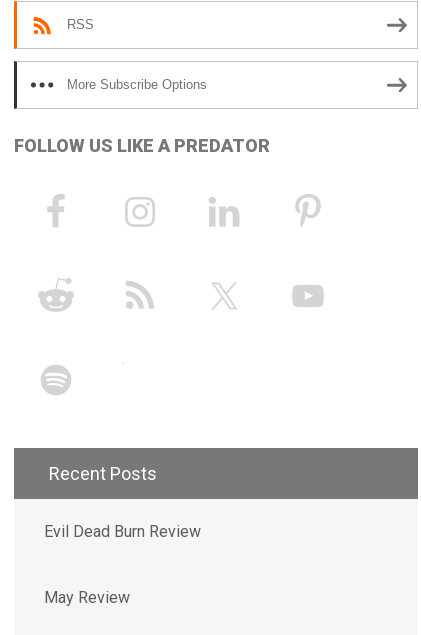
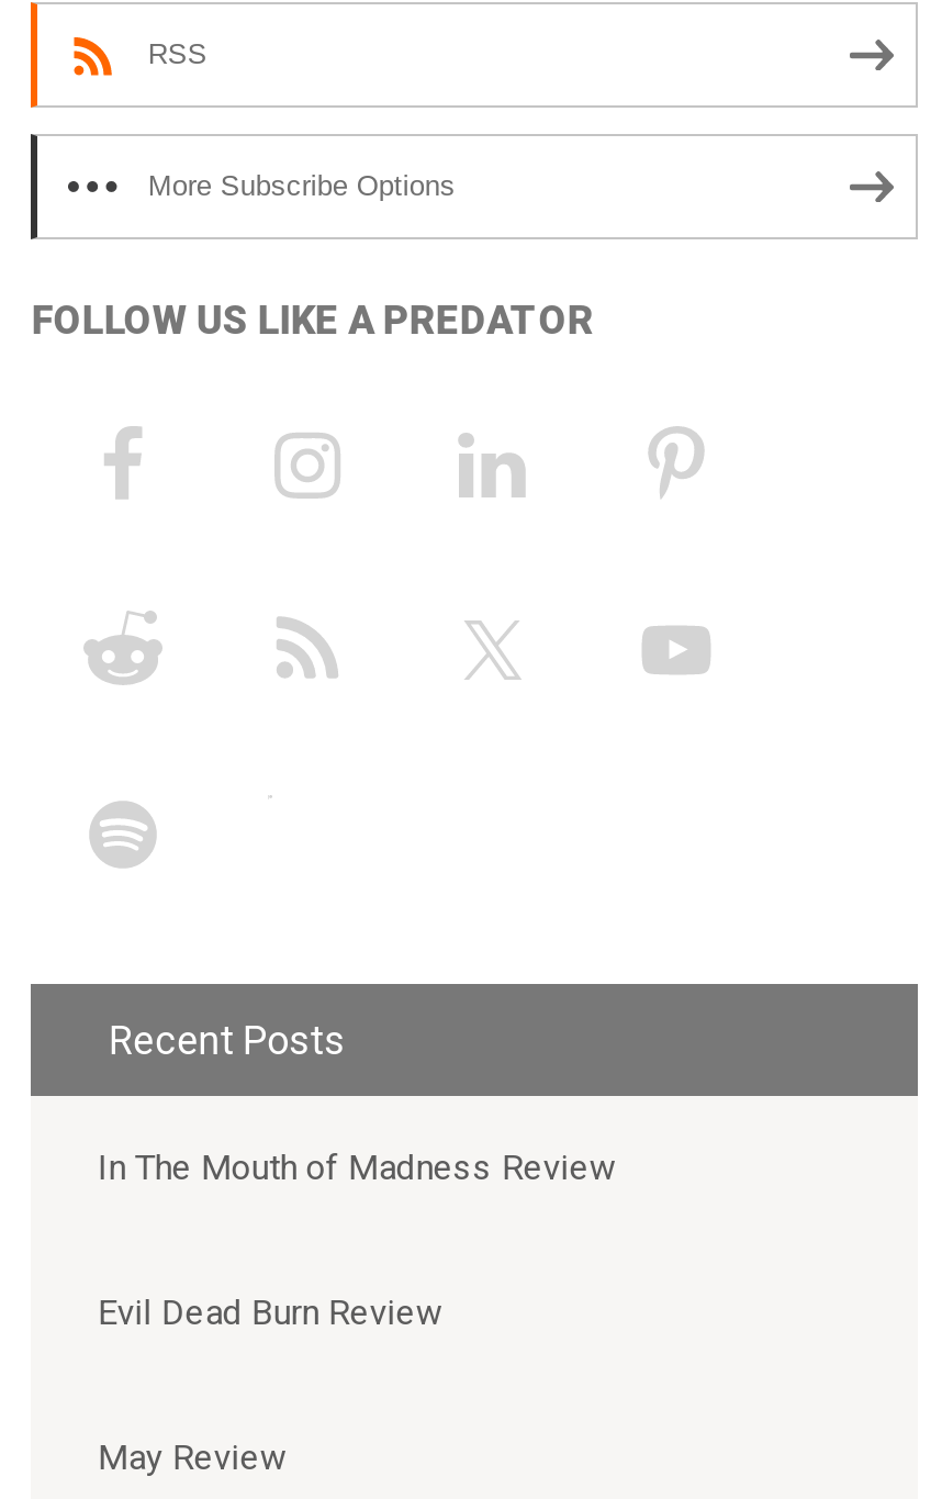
none -> [97,1147,616,1189] In The Mouth of Madness Review

